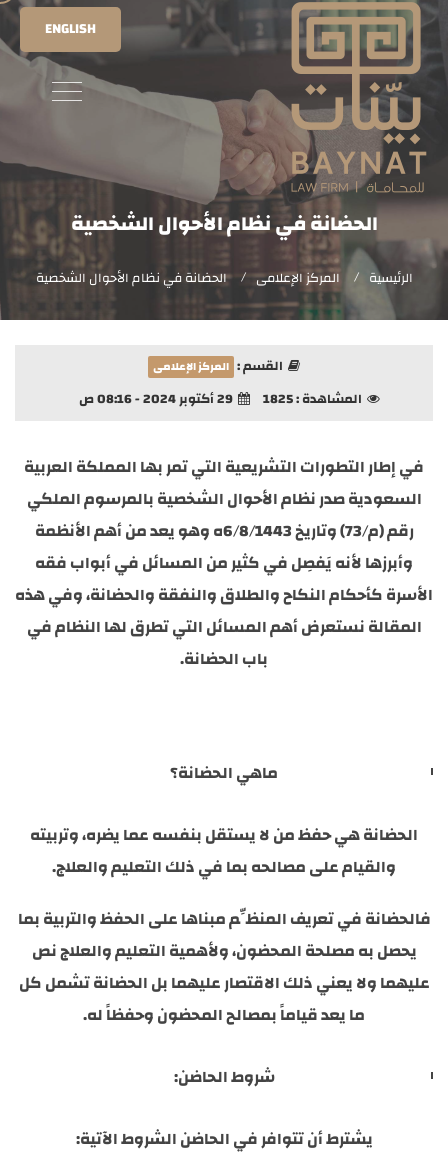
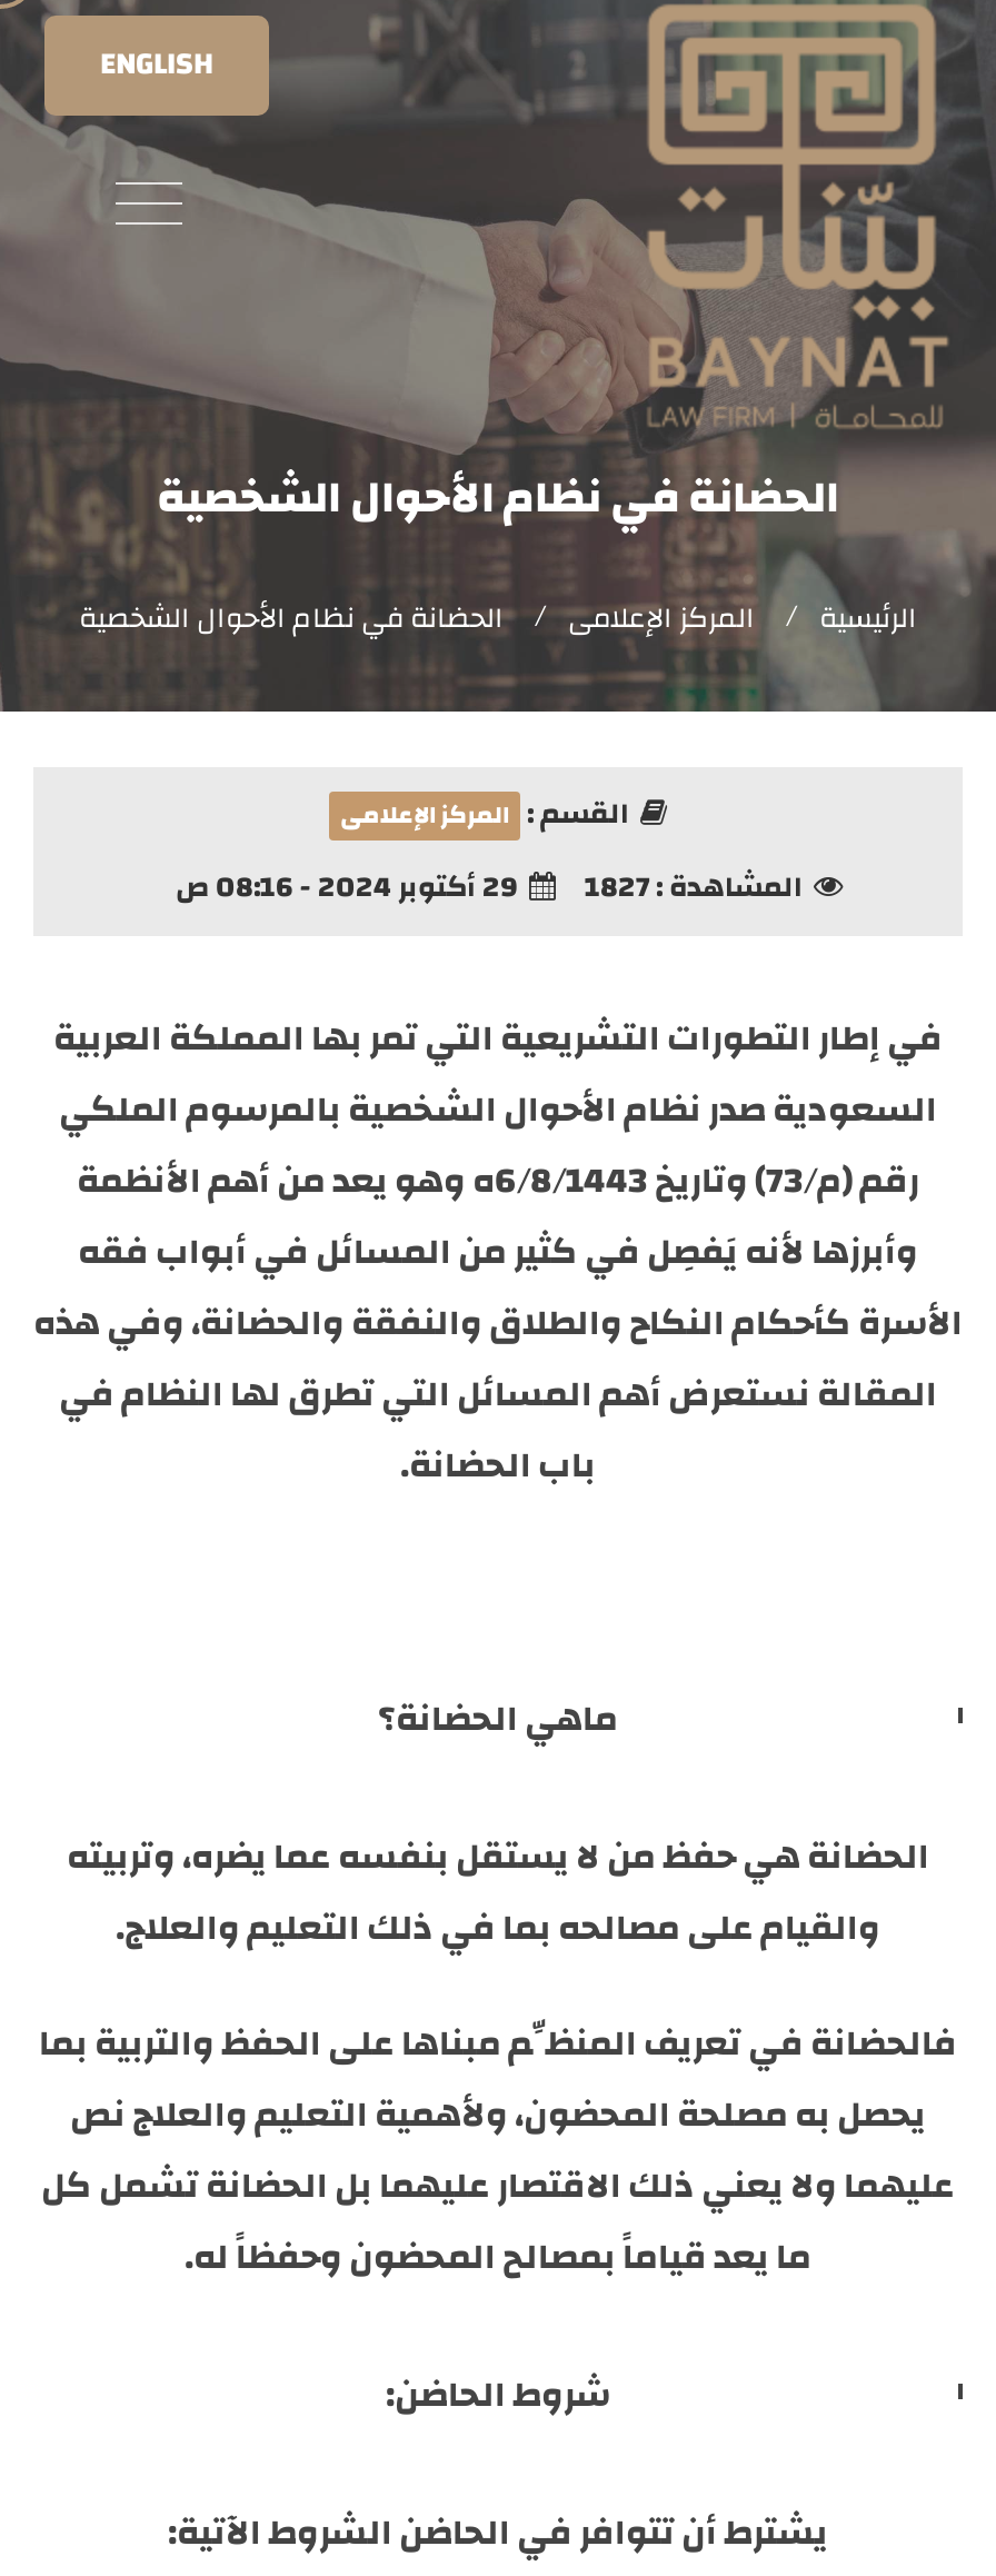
[262,387,361,411] المشاهدة :1825 -> [585,861,803,914] المشاهدة :1827

